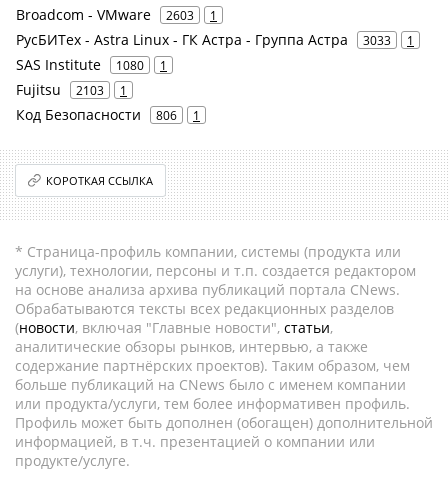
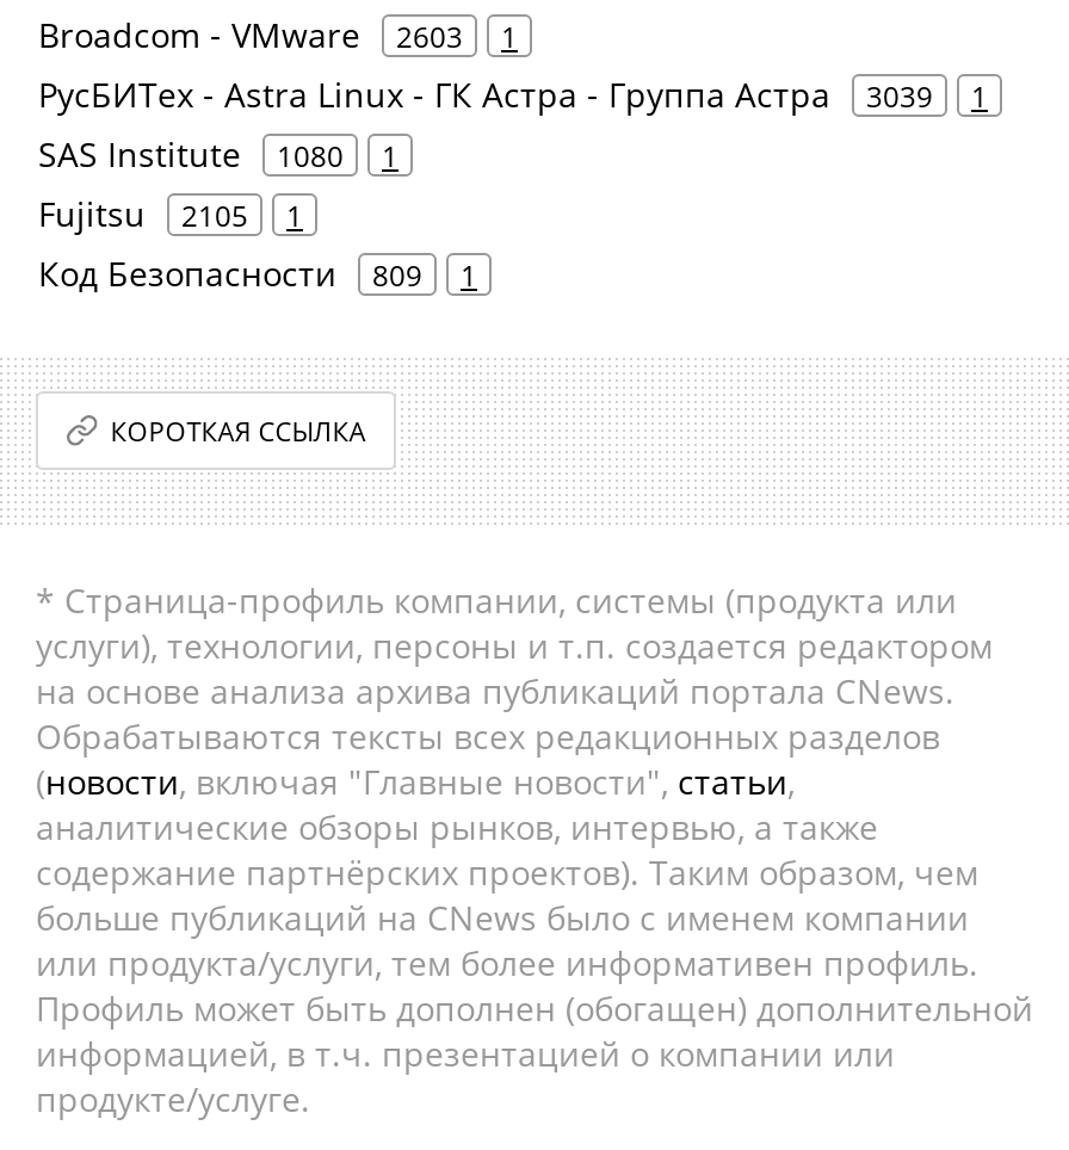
[16,30,414,49] РусБИТех - Astra Linux - ГК Астра - Группа Астра 3033 1 -> [38,72,988,117] РусБИТех - Astra Linux - ГК Астра - Группа Астра 3039 1
[16,80,127,99] Fujitsu 2103 1 -> [38,191,303,236] Fujitsu 2105 1
[16,105,200,124] Код Безопасности 806 1 -> [38,251,477,296] Код Безопасности 809 1

